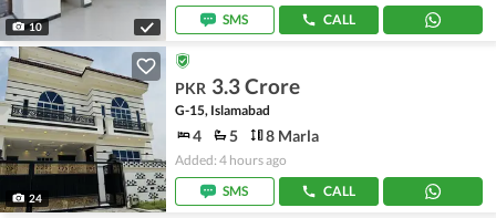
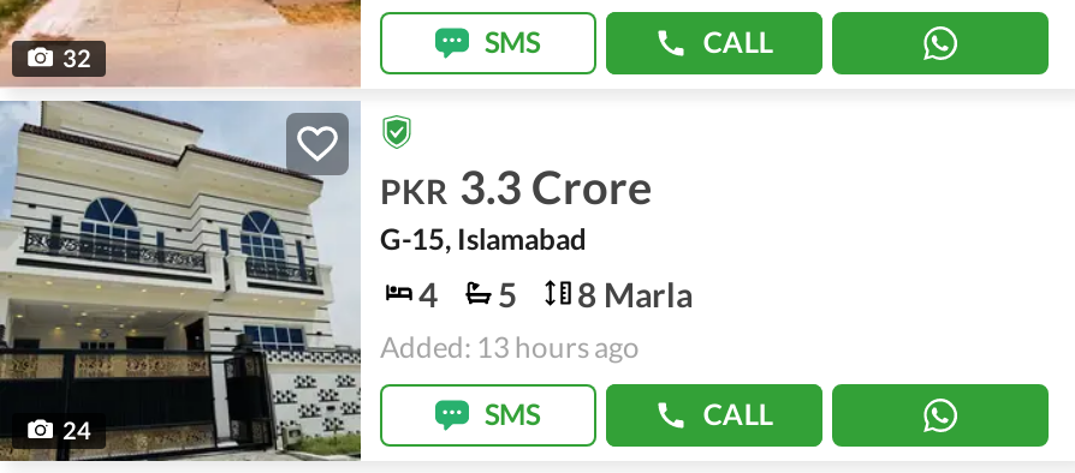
[29,20,42,33] 10 -> [63,43,91,72] 32
[175,152,287,168] Added: 4 hours ago -> [380,329,640,365] Added: 13 hours ago

